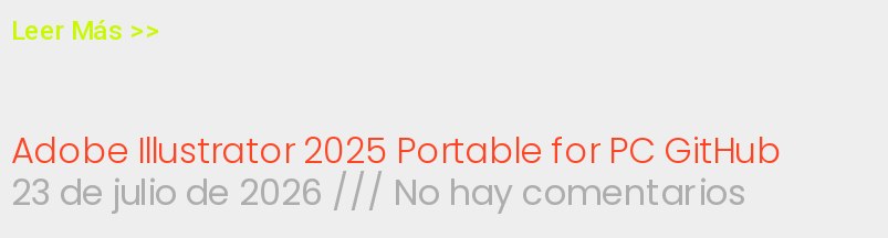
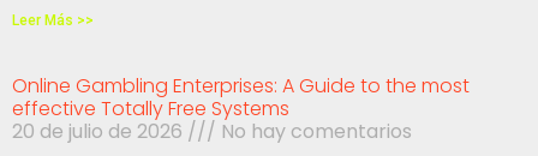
[11,126,781,218] Adobe Illustrator 2025 Portable for PC GitHub | 23 de julio de 2026 -> [12,72,470,145] Online Gambling Enterprises: A Guide to the most | effective Totally Free Systems | 20 de julio de 2026

